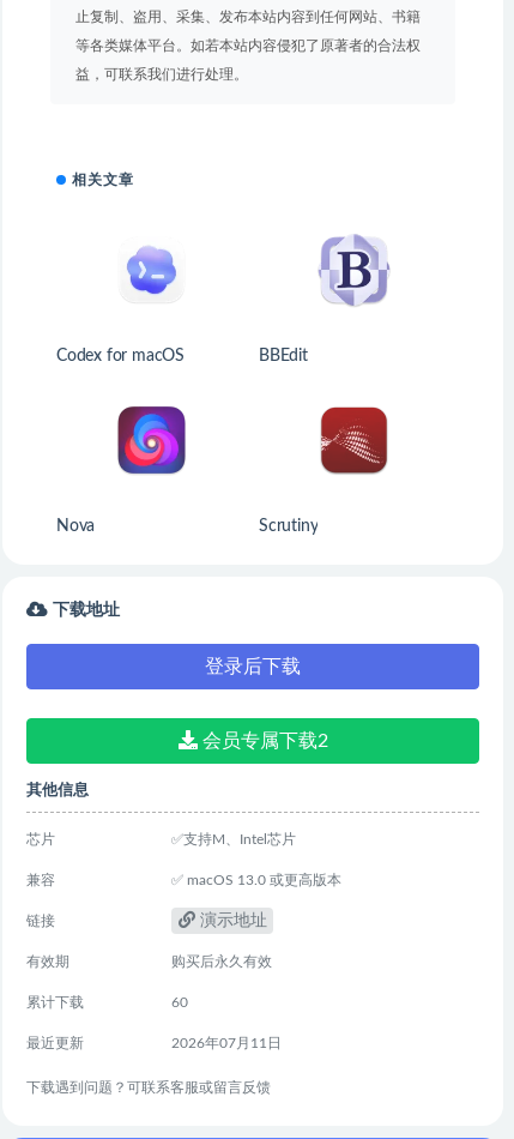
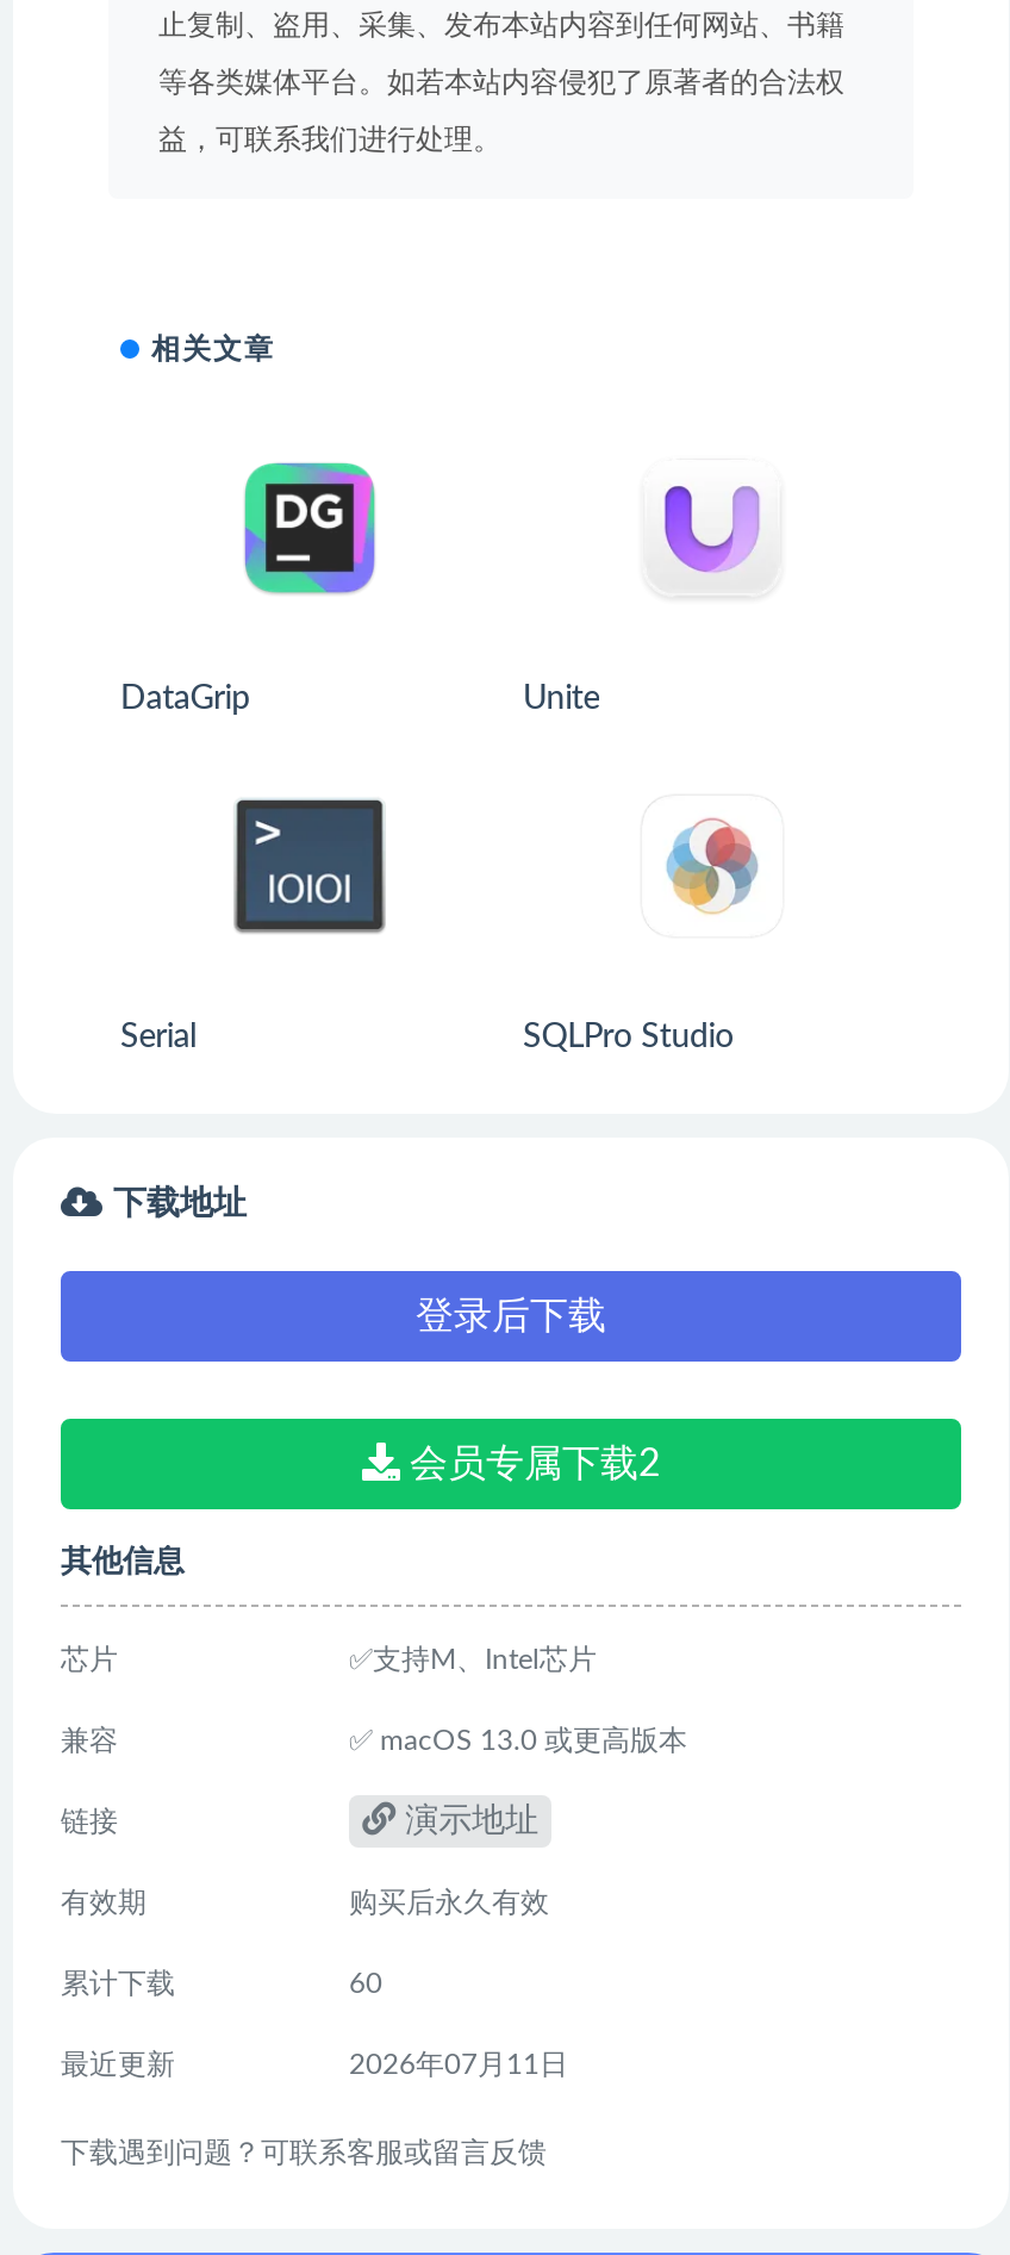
[56,237,308,365] [image] | Codex for macOS | BBEdit -> [120,461,599,717] [image] | DataGrip | Unite
[319,234,389,306] [image] -> [644,459,780,597] [image]
[56,406,318,535] [image] | Nova | Scrutiny -> [120,797,733,1055] [image] | Serial | SQLPro Studio
[320,406,388,475] [image] -> [647,802,778,933] [image]

